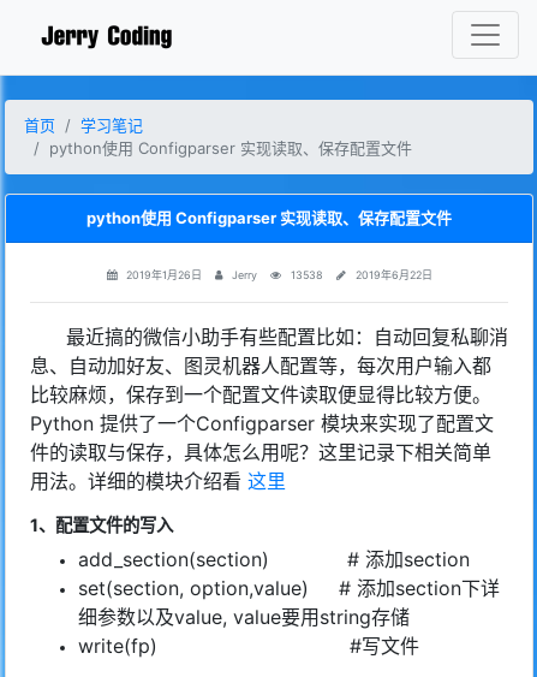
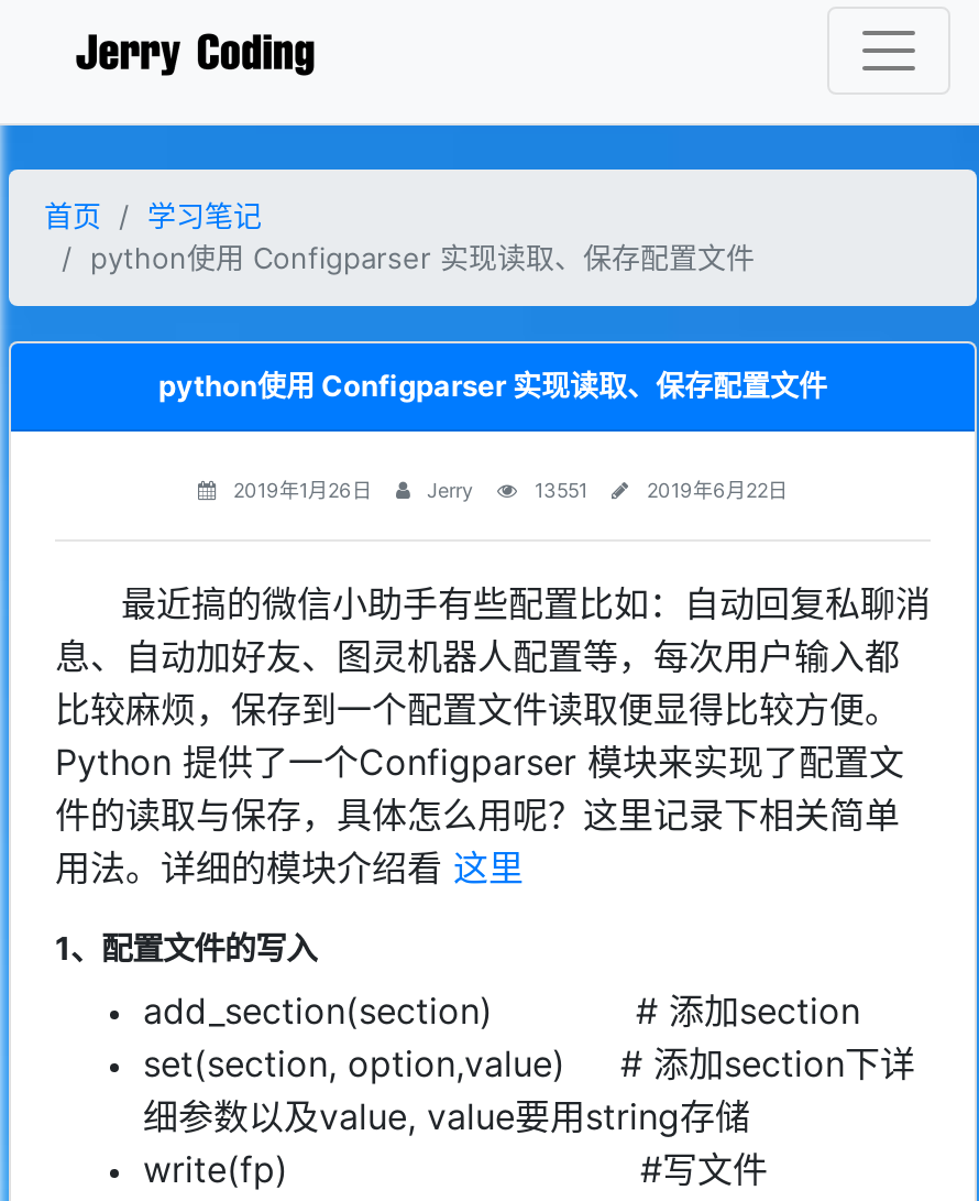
[122,268,432,281] 2019年1月26日 Jerry 13538 2019年6月22日 -> [227,478,788,502] 2019年1月26日 Jerry 13551 2019年6月22日

